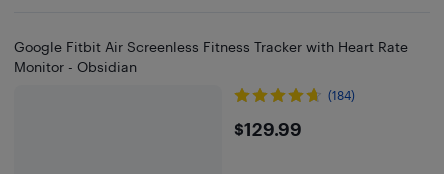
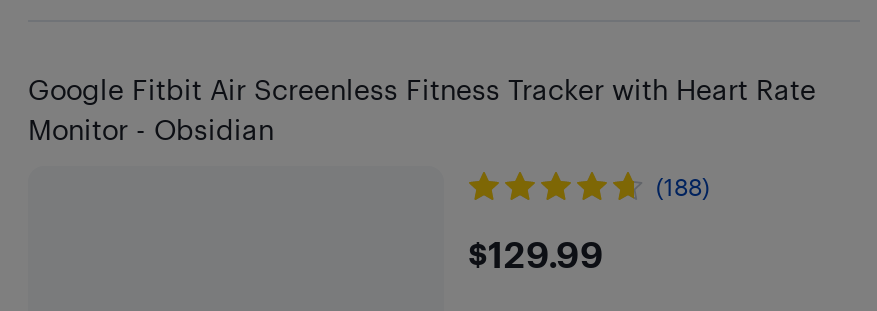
[328,88,355,102] (184) -> [656,172,710,200] (188)

